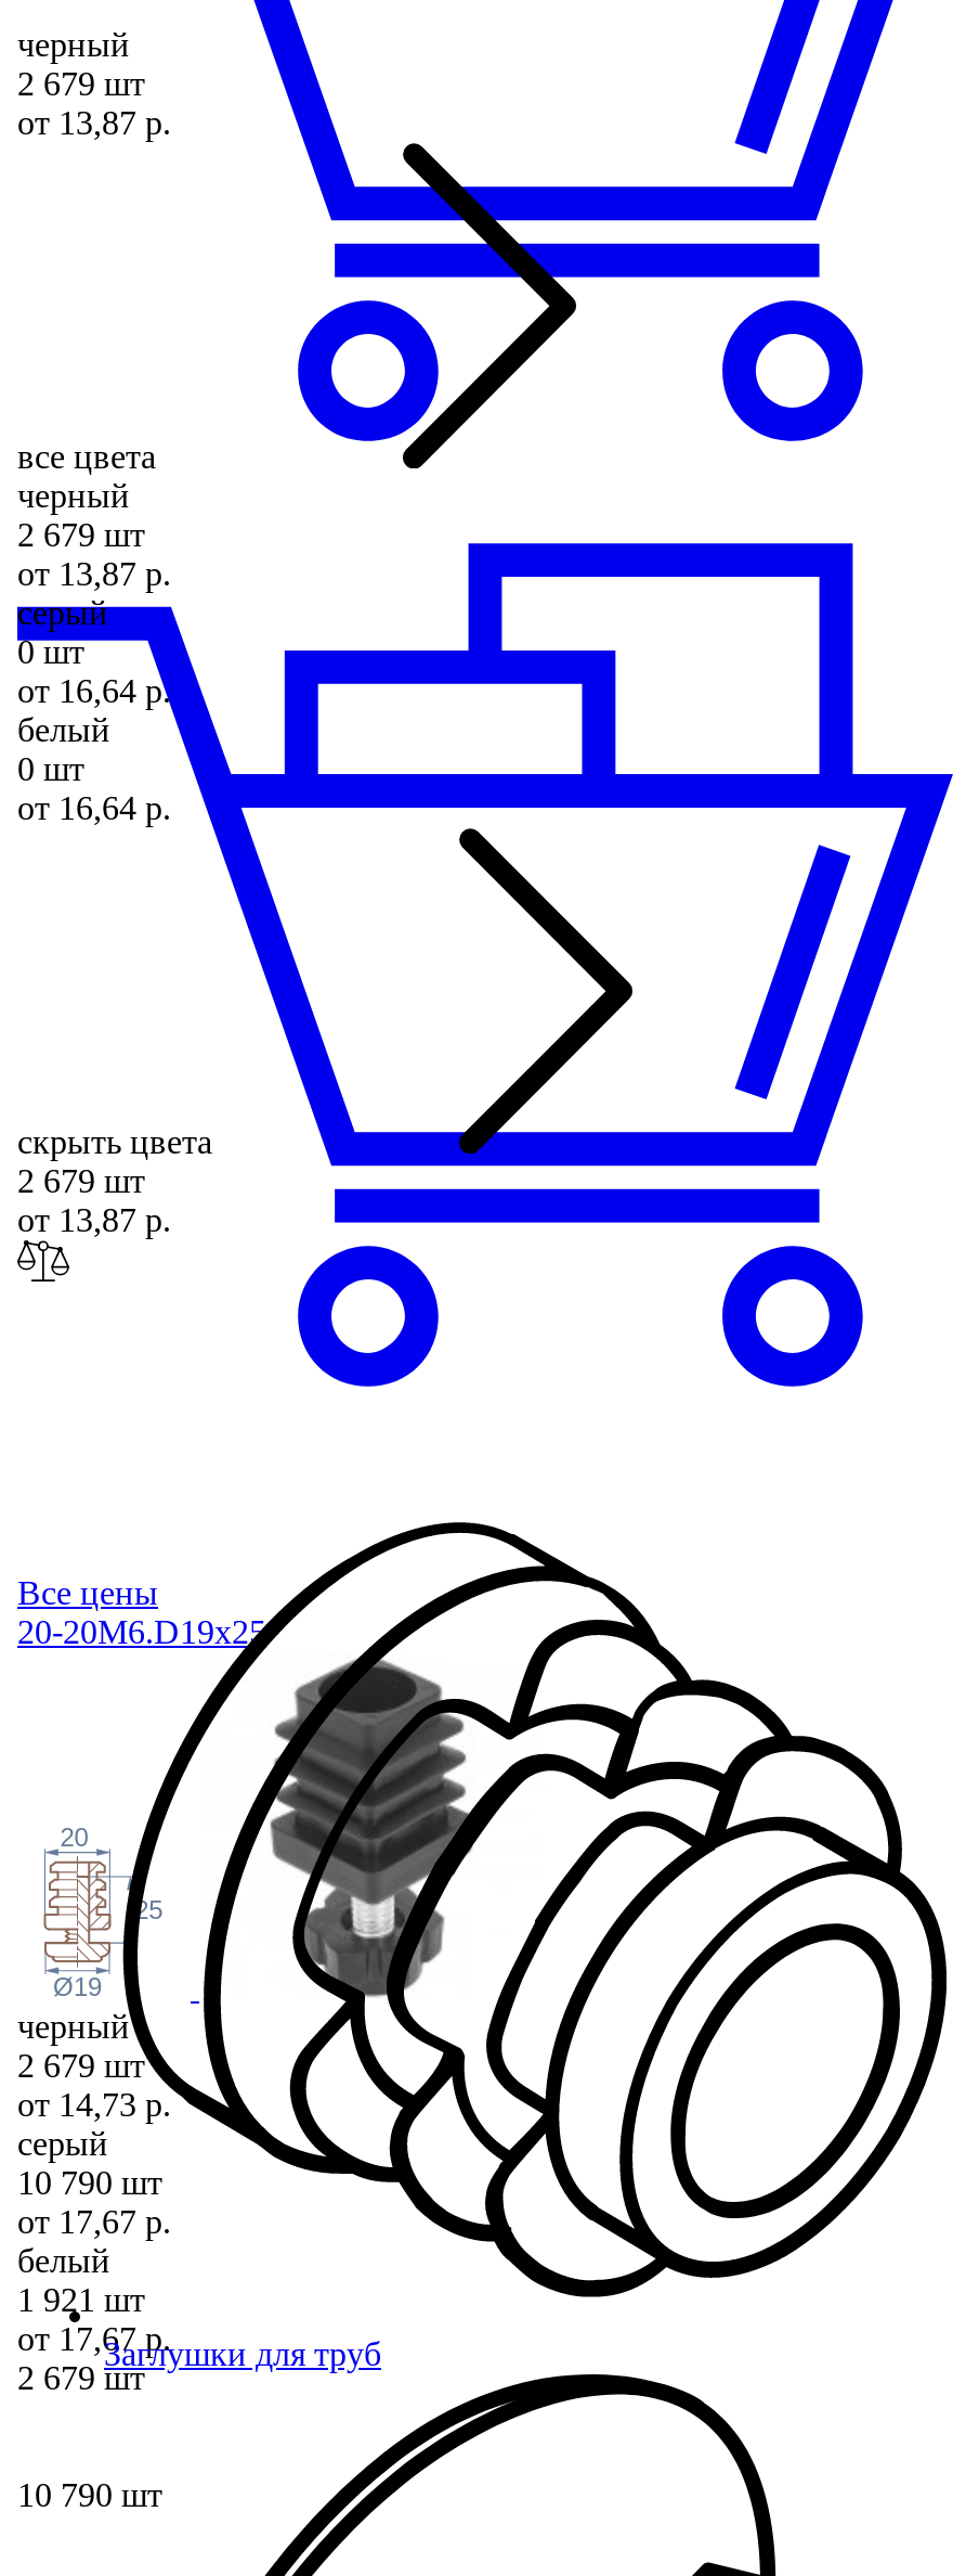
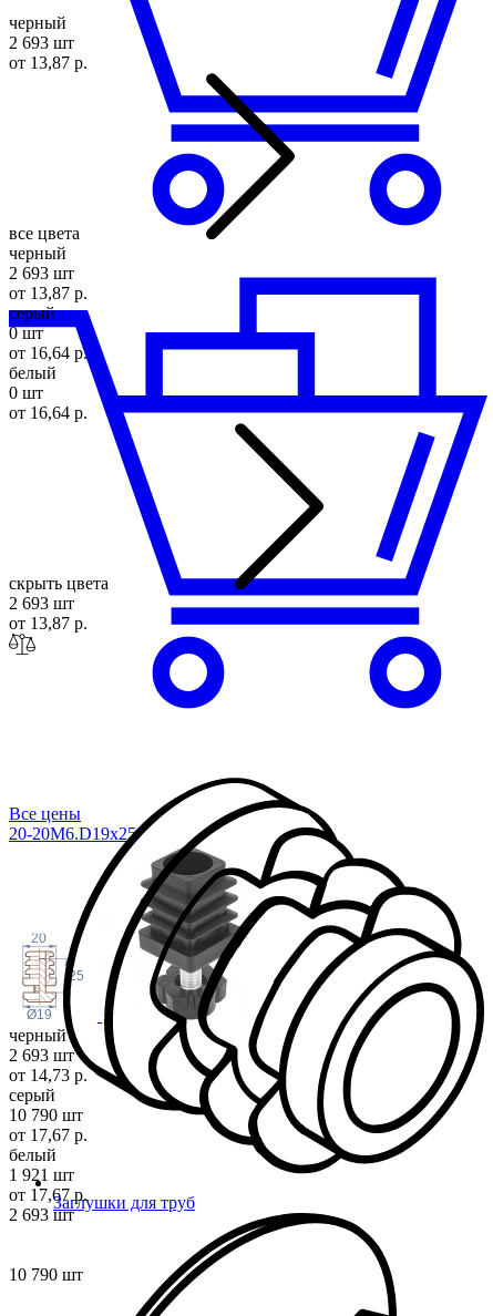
[17,65,145,102] 2 679 шт -> [9,33,74,52] 2 693 шт
[17,516,145,553] 2 679 шт -> [9,264,74,282] 2 693 шт
[17,1162,145,1199] 2 679 шт -> [9,594,74,612] 2 693 шт
[17,2047,145,2084] 2 679 шт -> [9,1046,74,1064] 2 693 шт
[17,2359,145,2396] 2 679 шт -> [9,1205,74,1224] 2 693 шт

